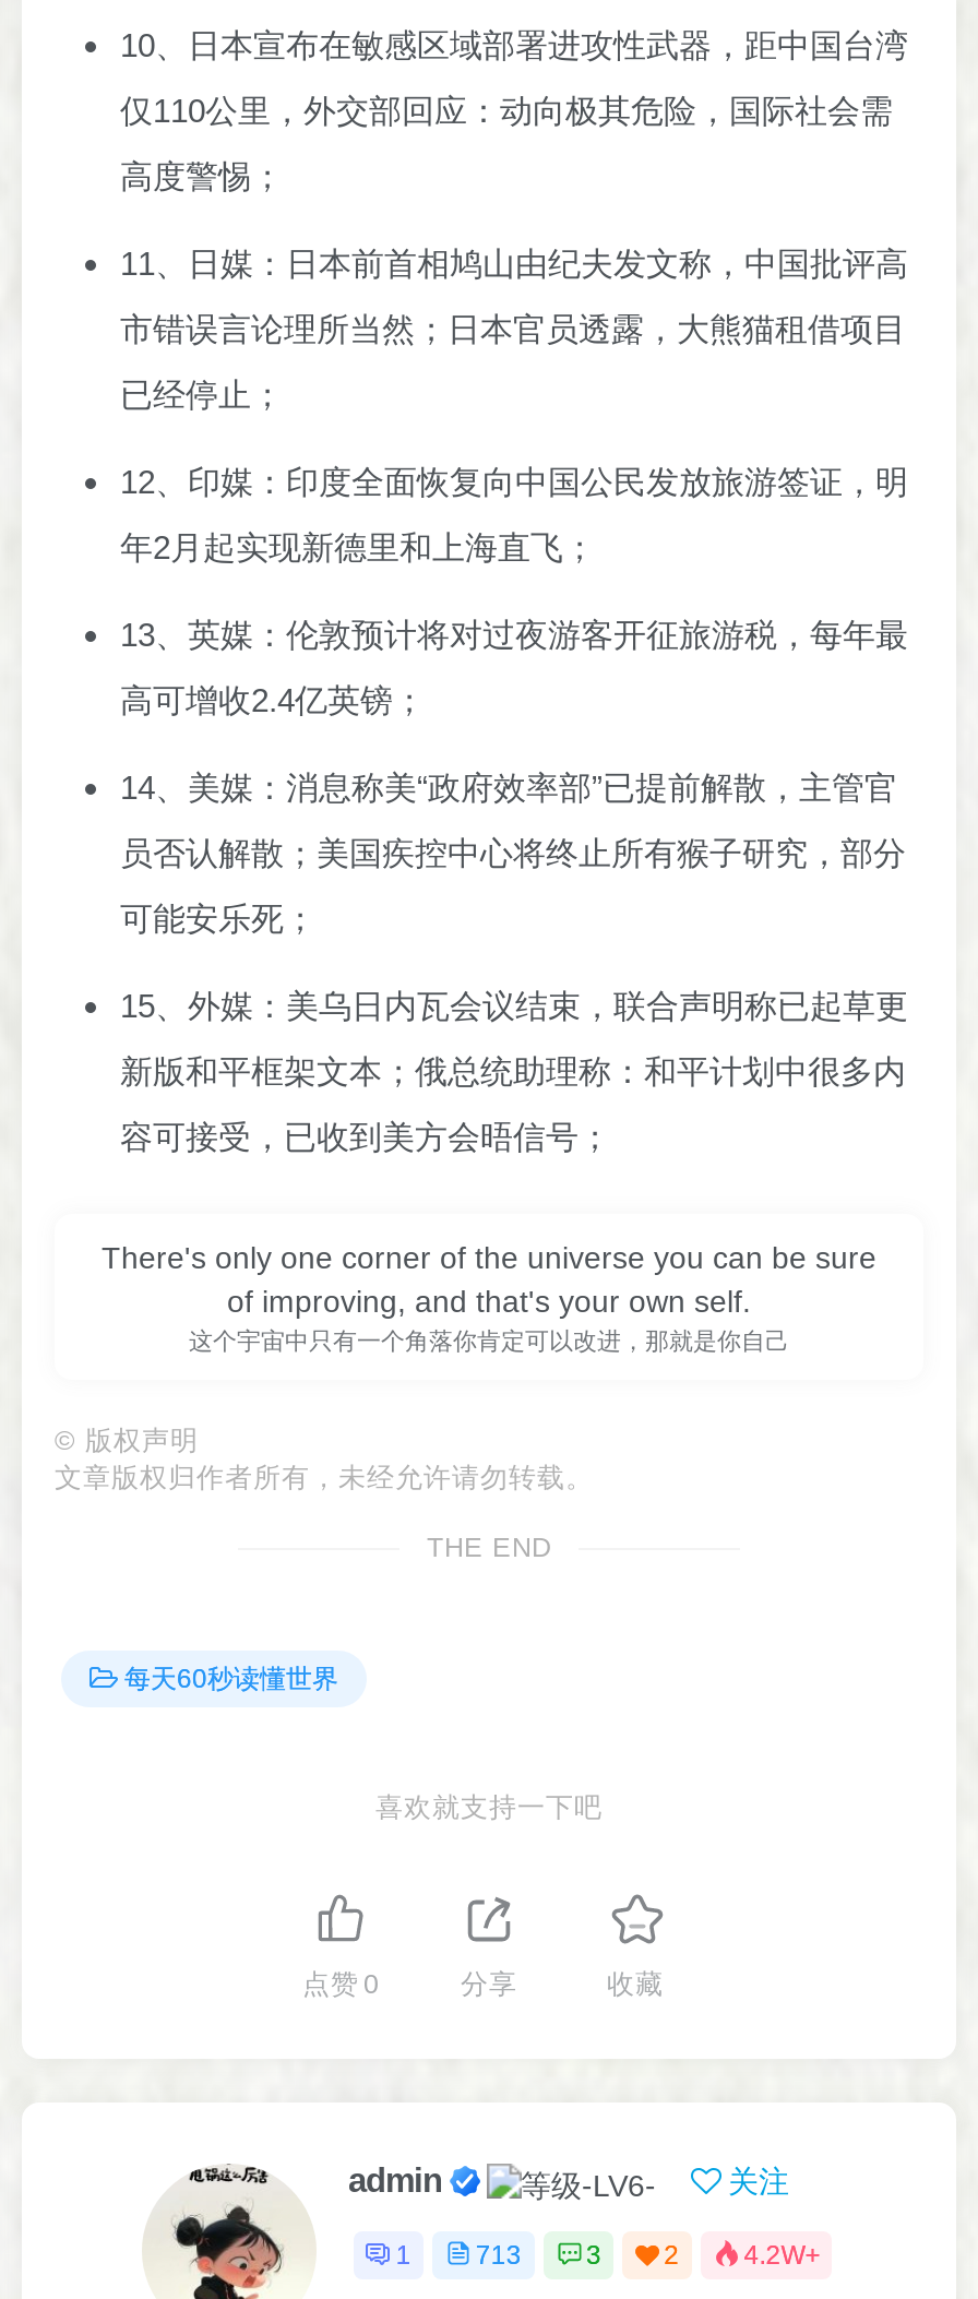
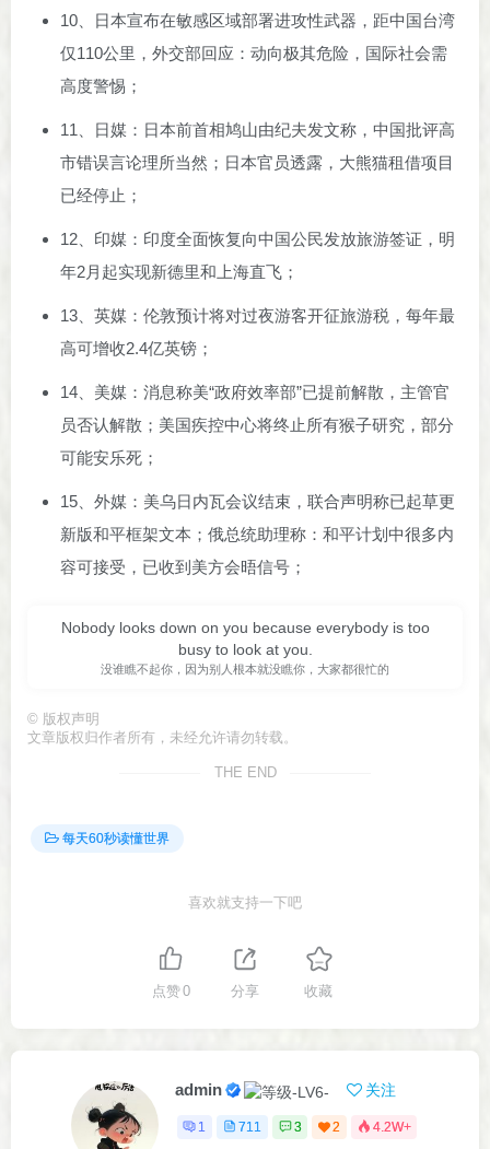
[102,1240,876,1354] There's only one corner of the universe you can be sure | of improving, and that's your own self. | 这个宇宙中只有一个角落你肯定可以改进，那就是你自己 -> [61,619,429,676] Nobody looks down on you because everybody is too | busy to look at you. | 没谁瞧不起你，因为别人根本就没瞧你，大家都很忙的
[476,2239,522,2270] 713 -> [238,1119,261,1134] 711

